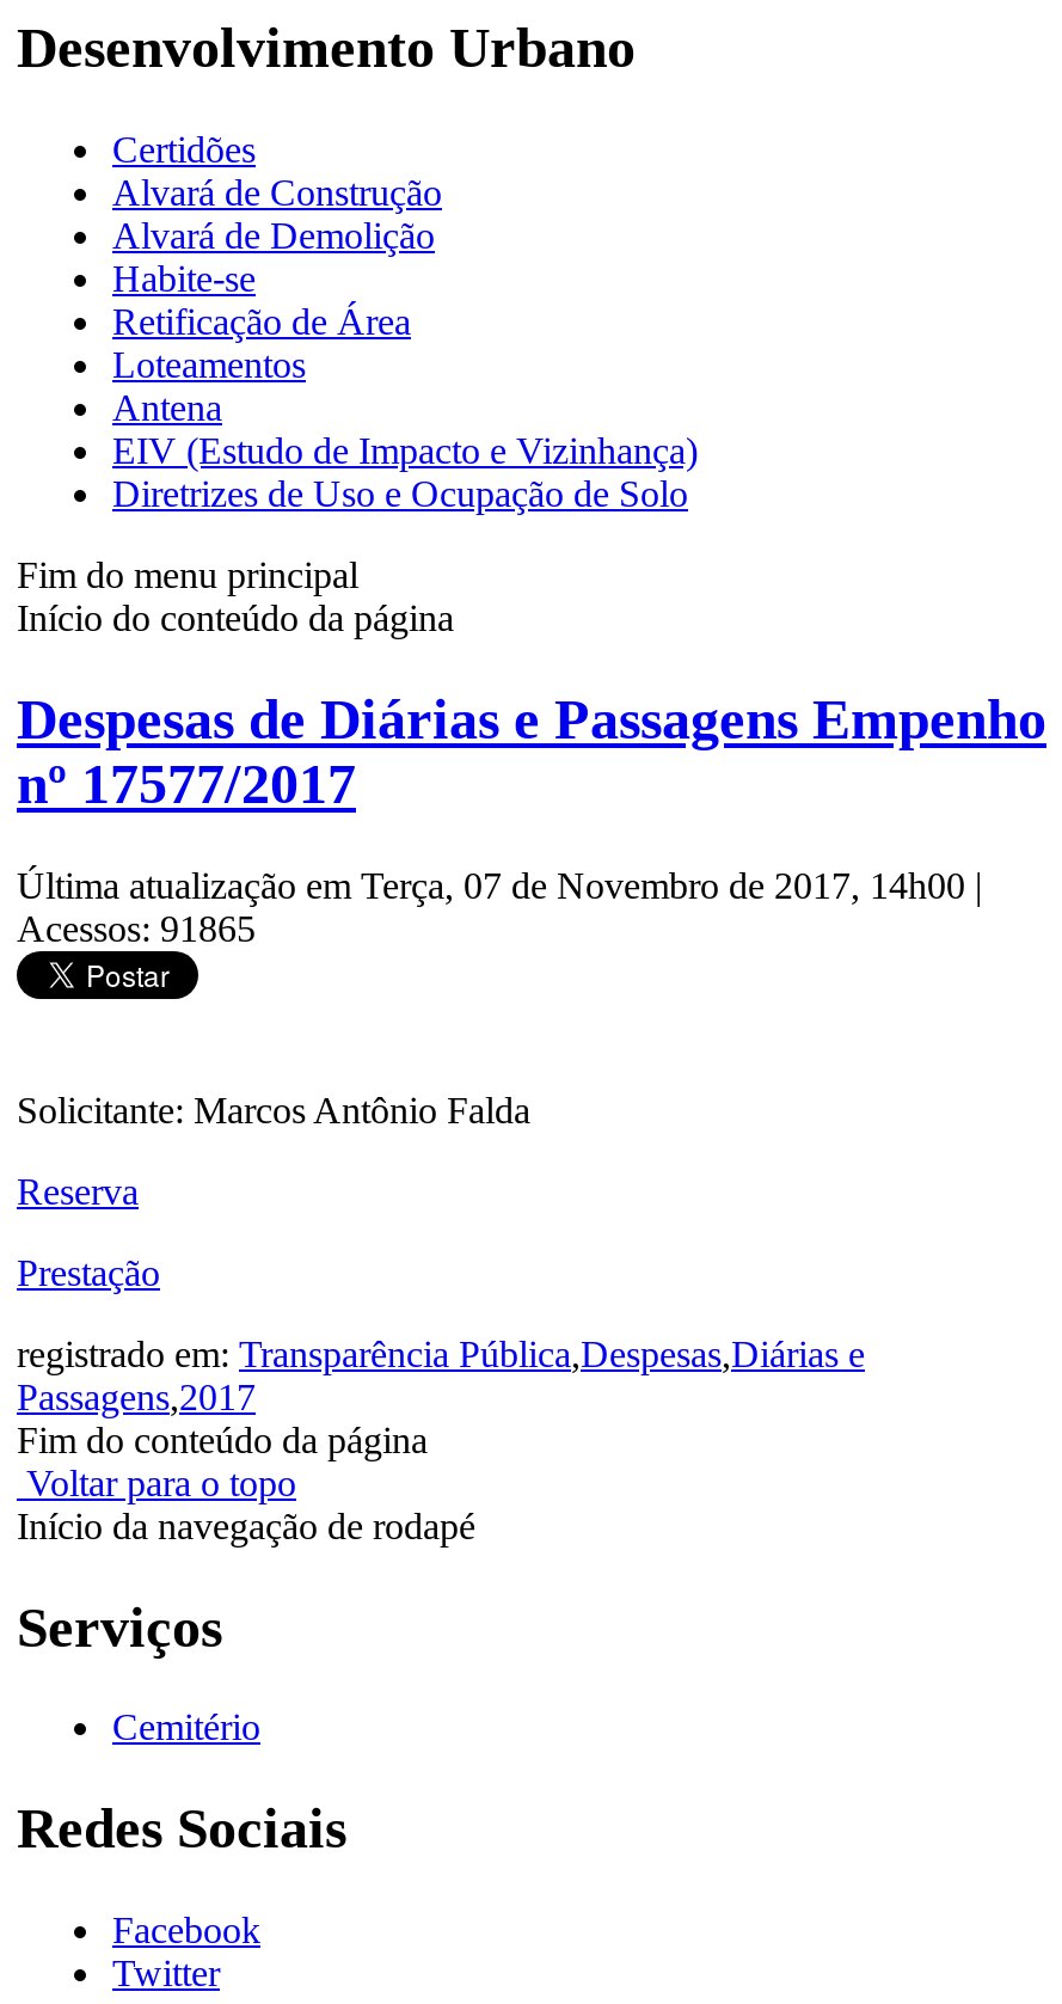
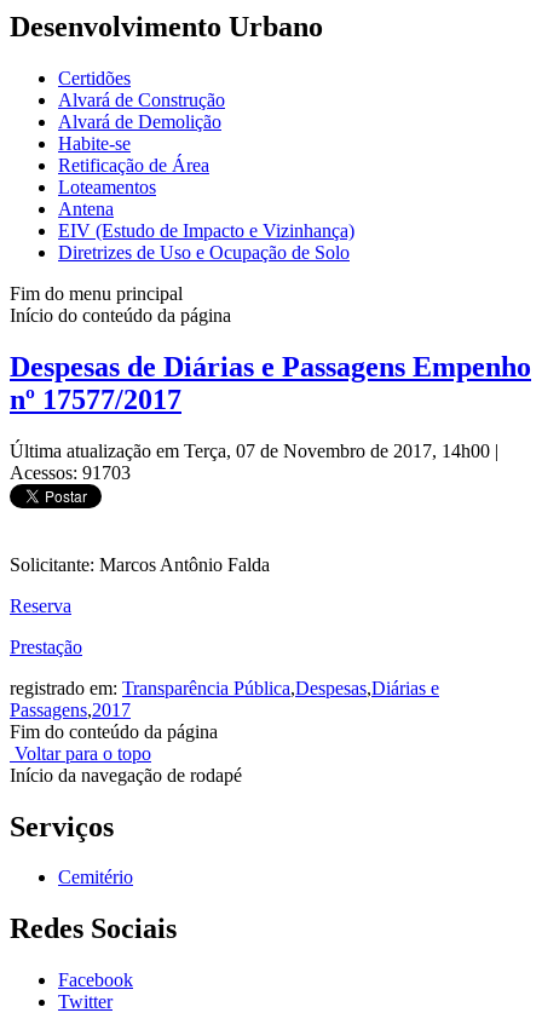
[17,907,256,948] Acessos: 91865 -> [10,462,131,483] Acessos: 91703

